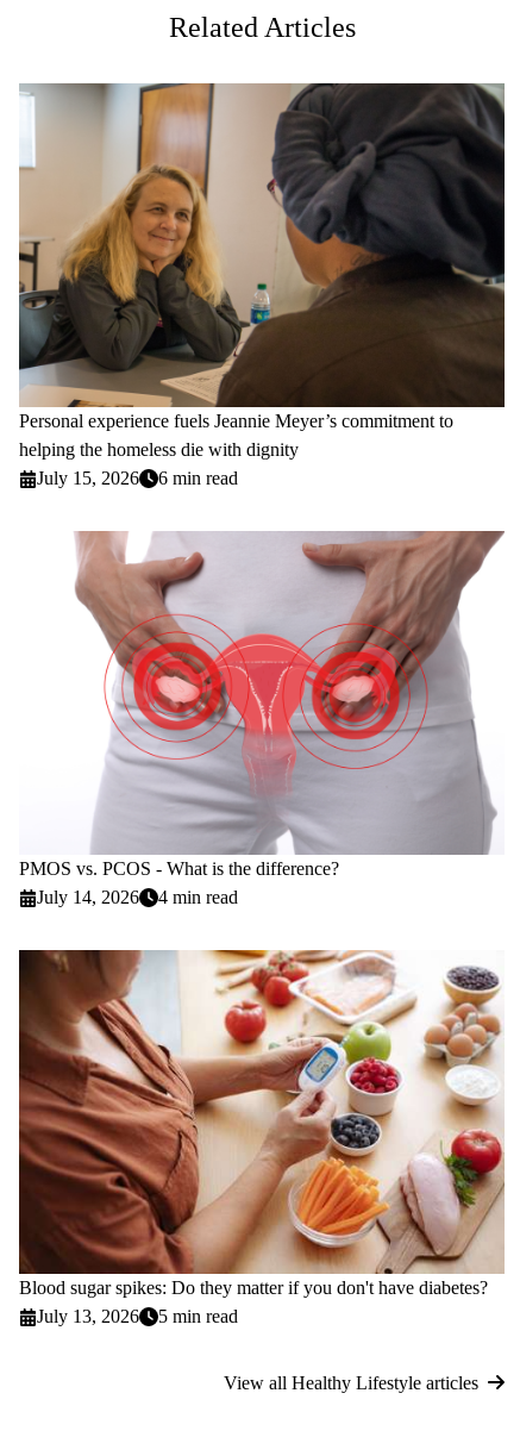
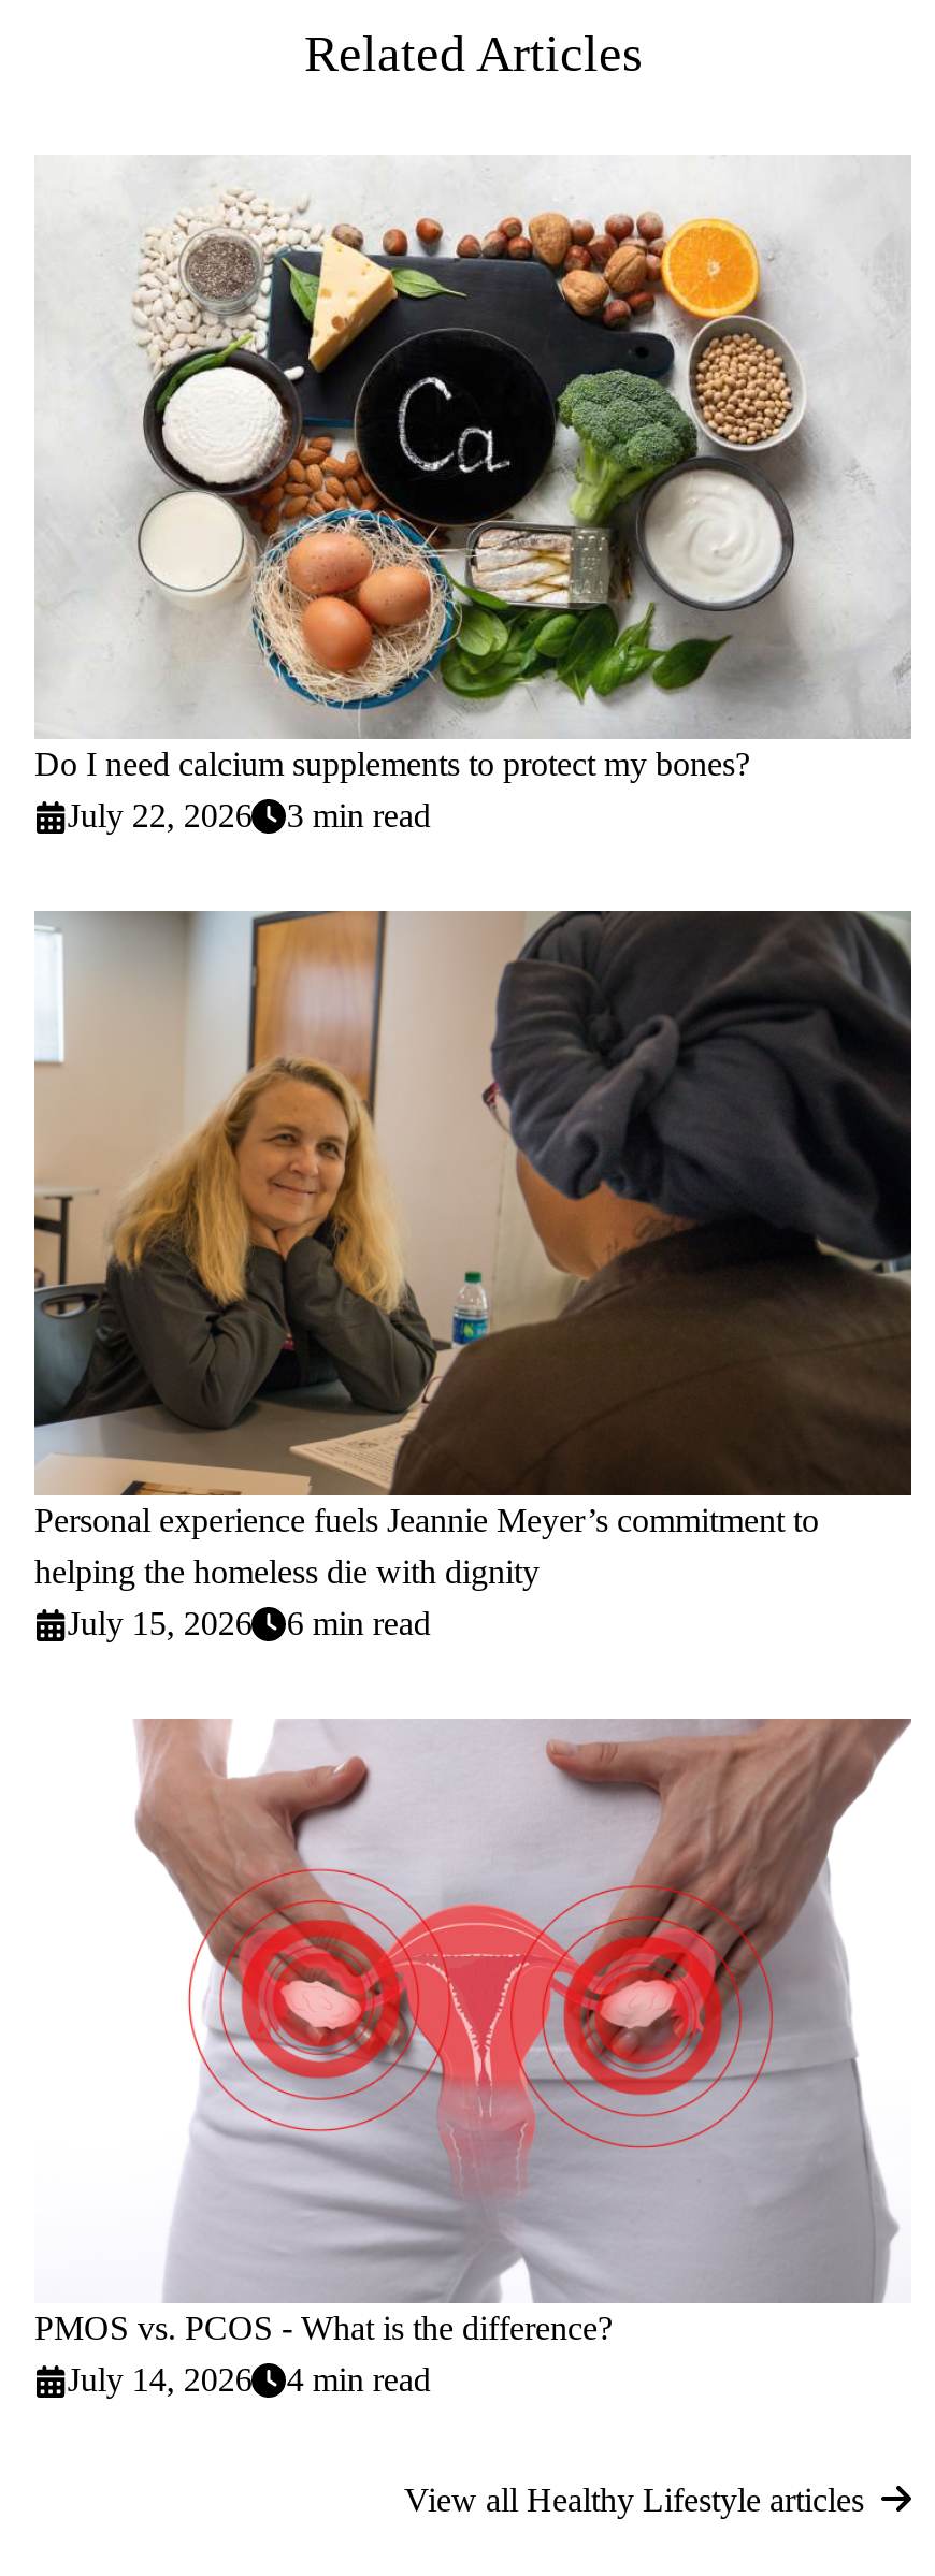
none -> [34,157,911,834] [image] | Do I need calcium supplements to protect my bones? | July 22, 2026 | 3 min read
moved [17,82,507,907] -> [30,909,916,2398]: [image] | Personal experience fuels Jeannie Meyer’s commitment to | helping the homeless die with dignity | July 15, 2026 | 6 min read | PMOS vs. PCOS - What is the difference? | July 14, 2026 | 4 min read
[18,949,506,1327] [image] | Blood sugar spikes: Do they matter if you don't have diabetes? | July 13, 2026 | 5 min read -> none

